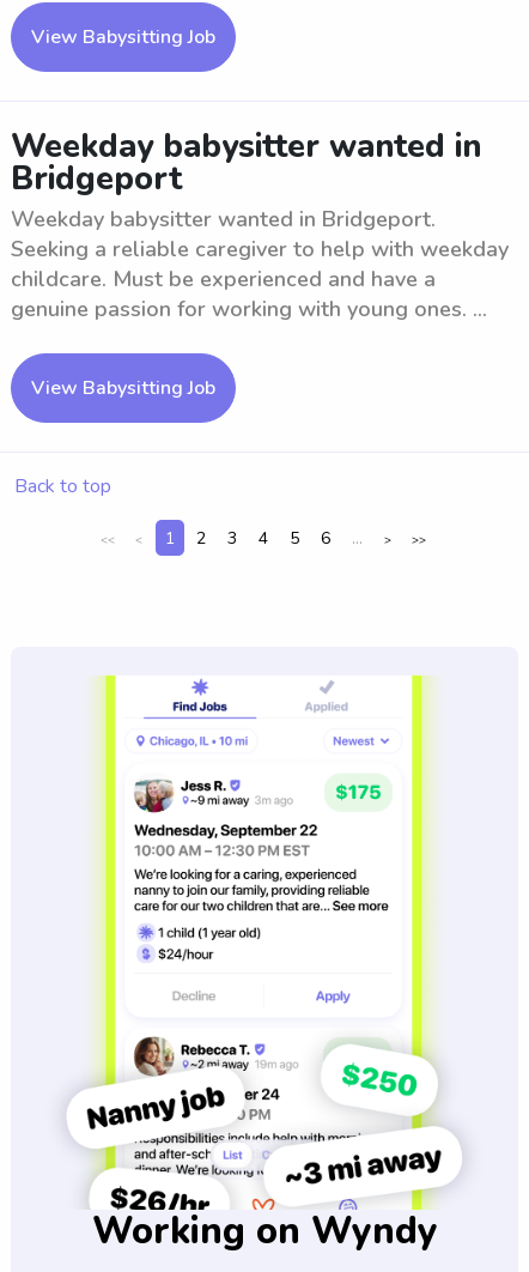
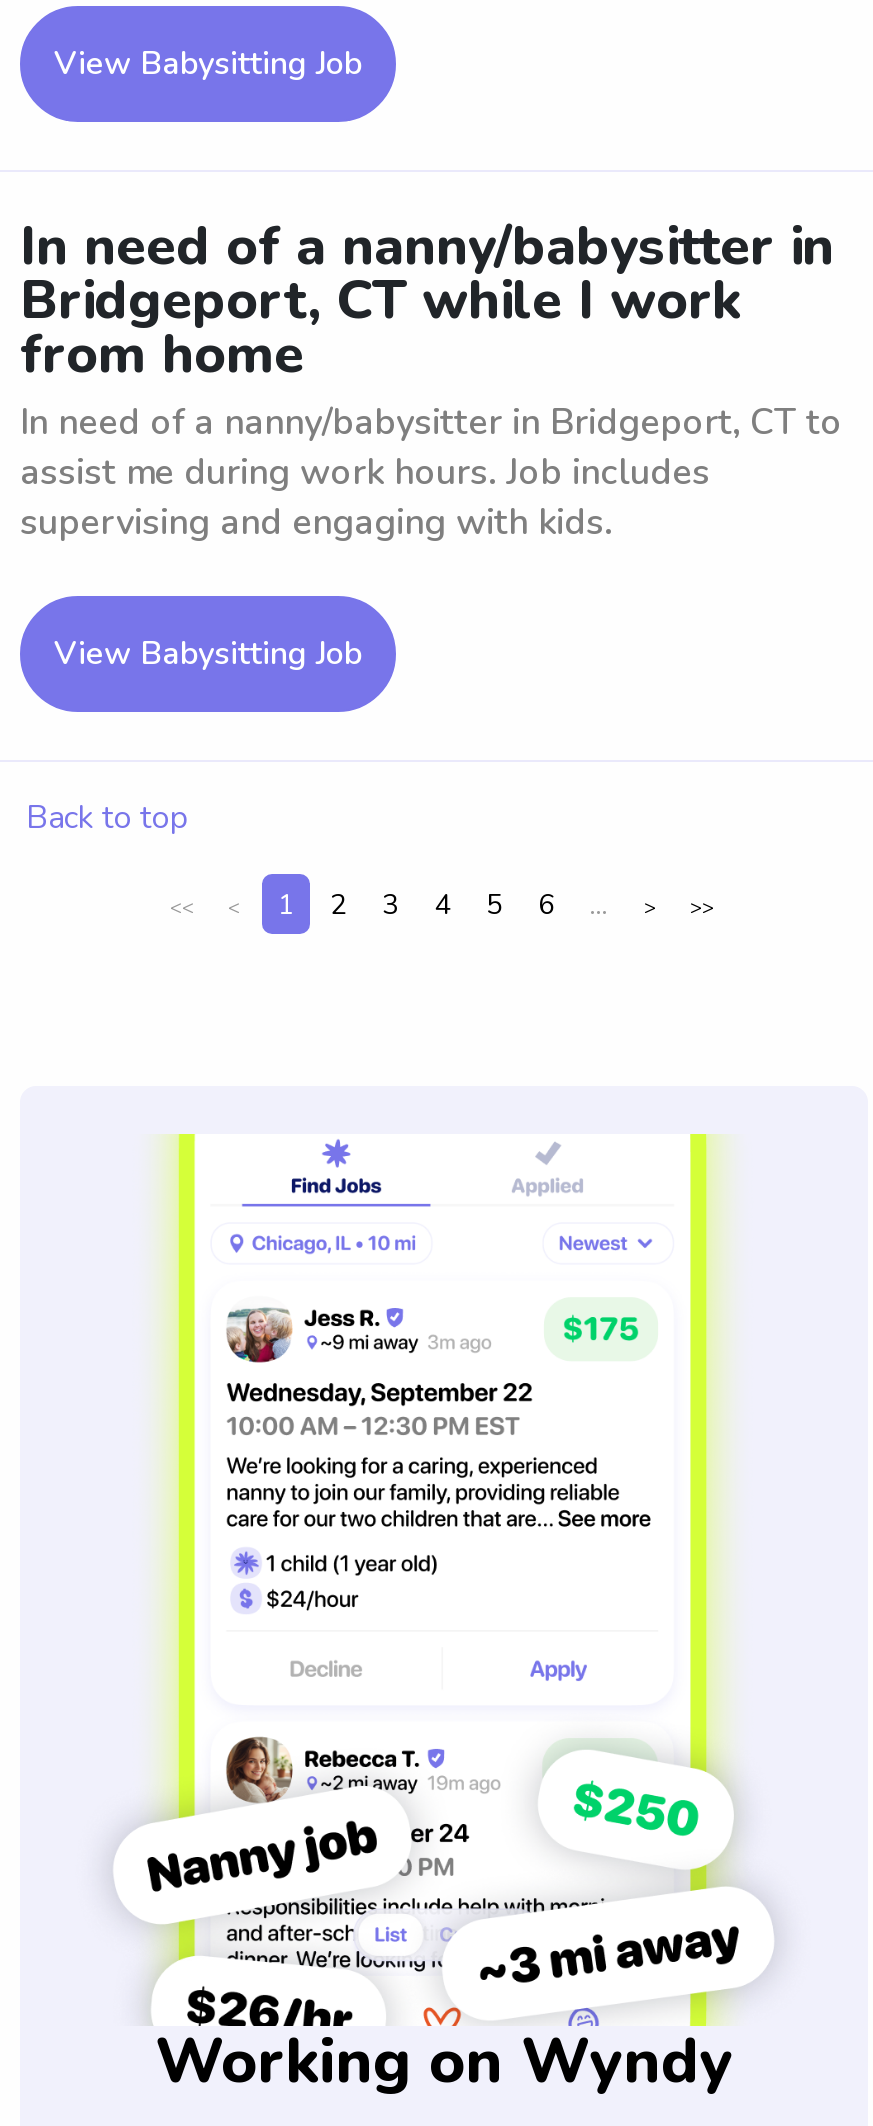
[11,125,509,323] Weekday babysitter wanted in | Bridgeport | Weekday babysitter wanted in Bridgeport. | Seeking a reliable caregiver to help with weekday | childcare. Must be experienced and have a | genuine passion for working with young ones. ... -> [20,210,842,546] In need of a nanny/babysitter in | Bridgeport, CT while I work | from home | In need of a nanny/babysitter in Bridgeport, CT to | assist me during work hours. Job includes | supervising and engaging with kids.

